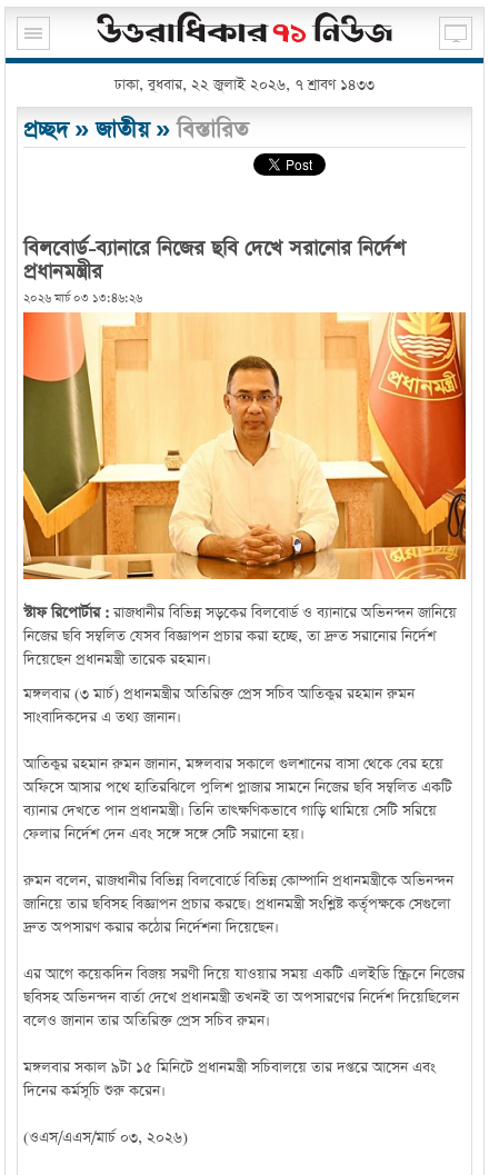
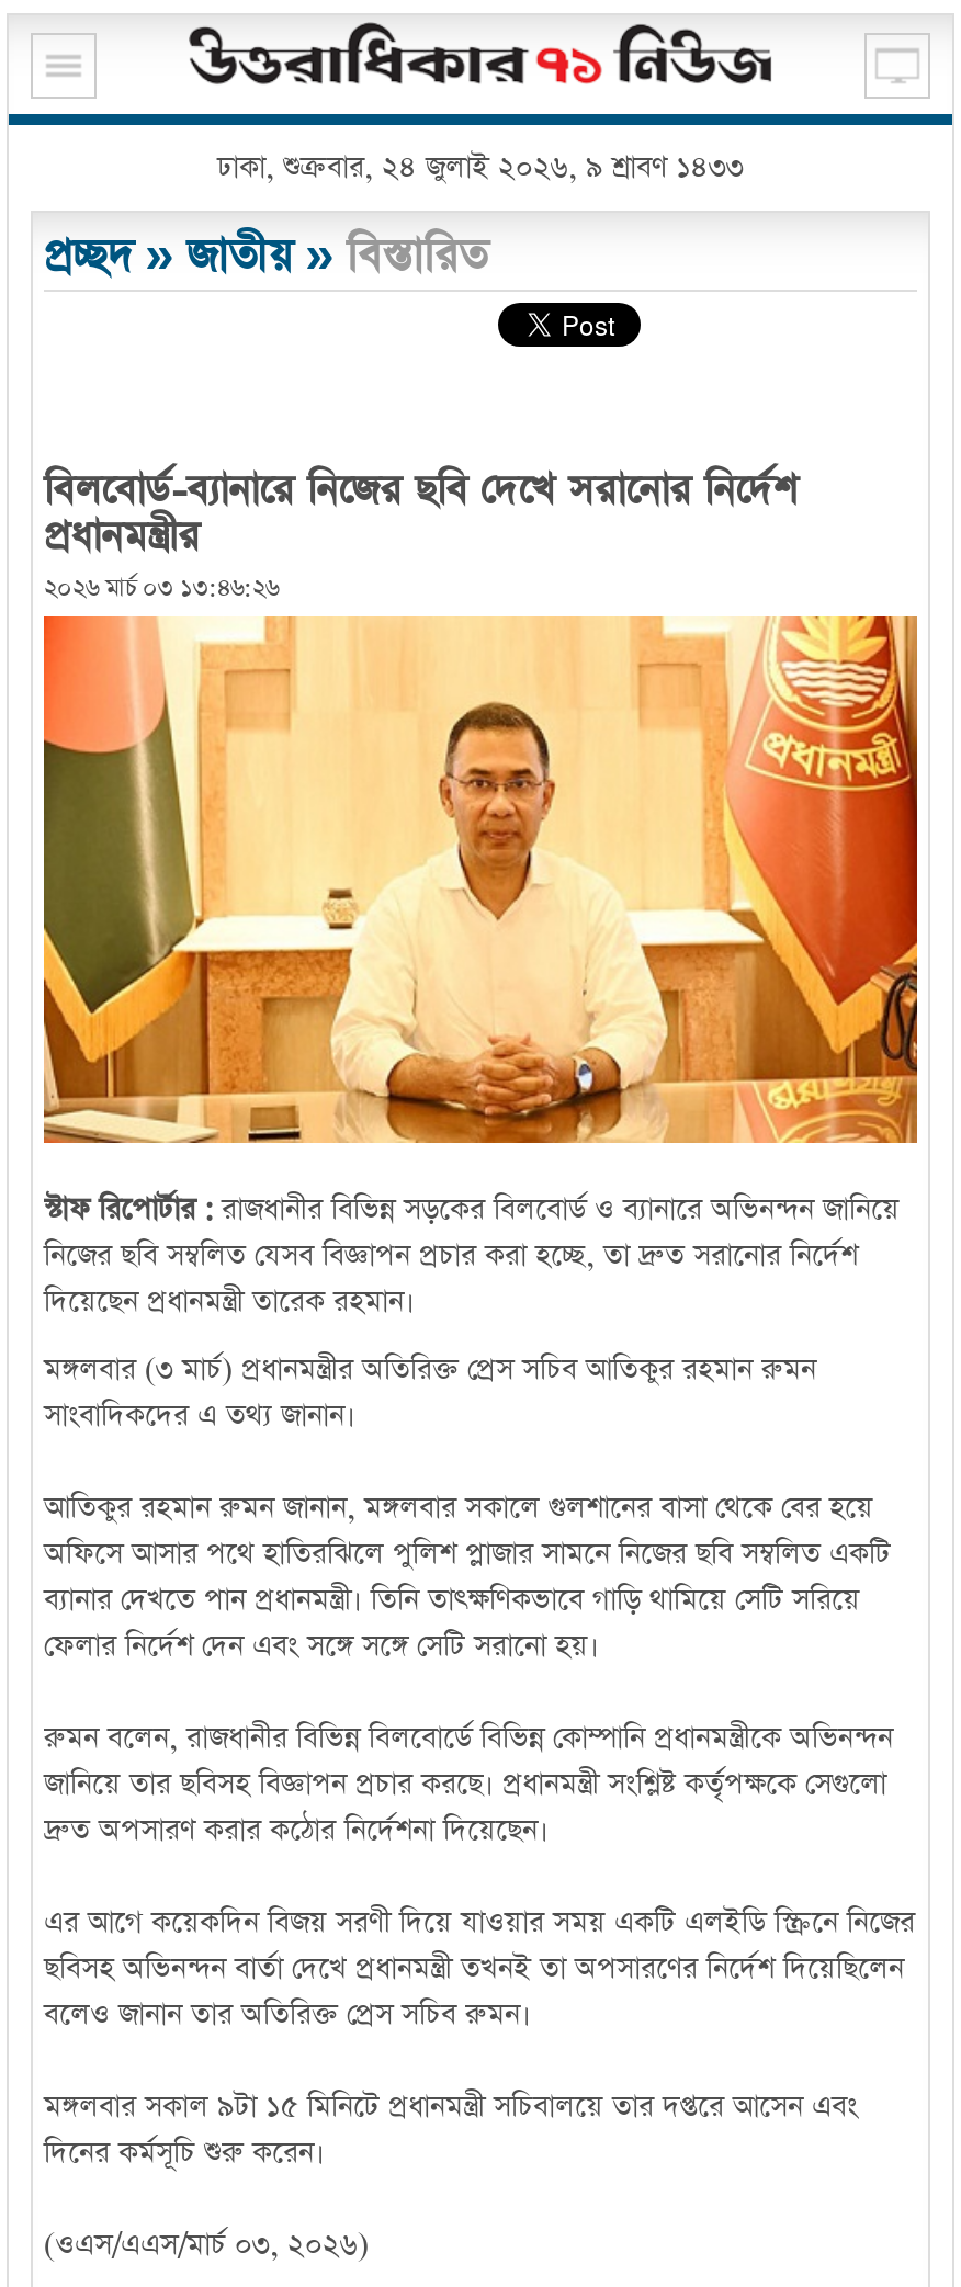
[114,74,375,96] ঢাকা, বুধবার, ২২ জুলাই ২০২৬, ৭ শ্রাবণ ১৪৩৩ -> [217,147,744,189] ঢাকা, শুক্রবার, ২৪ জুলাই ২০২৬, ৯ শ্রাবণ ১৪৩৩

